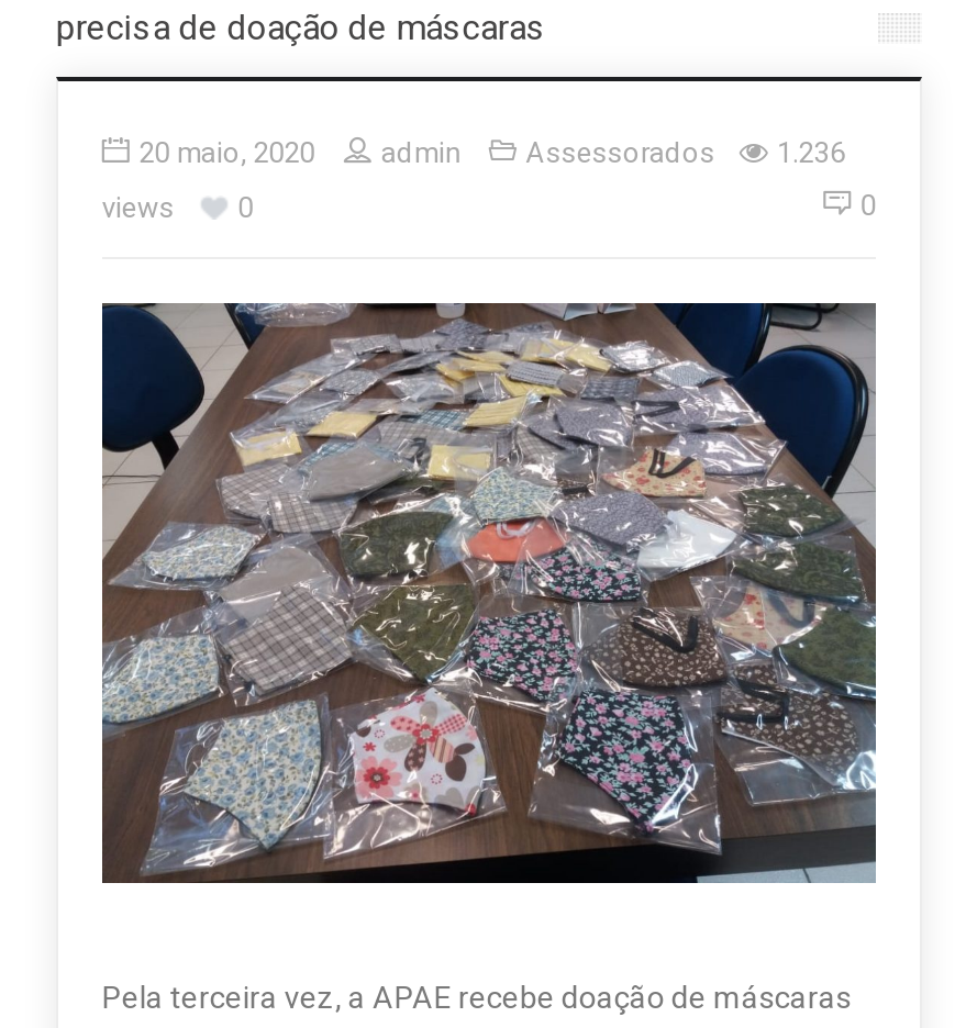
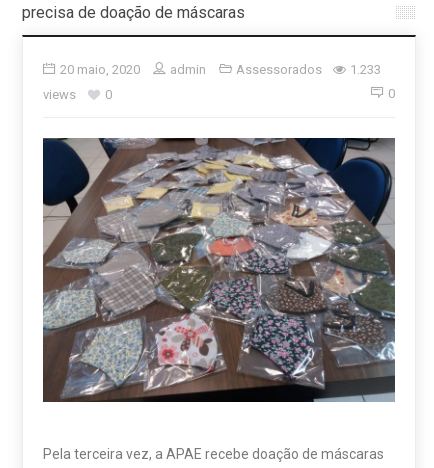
[139,136,845,169] 20 maio, 2020 admin Assessorados 1.236 -> [60,62,381,77] 20 maio, 2020 admin Assessorados 1.233

